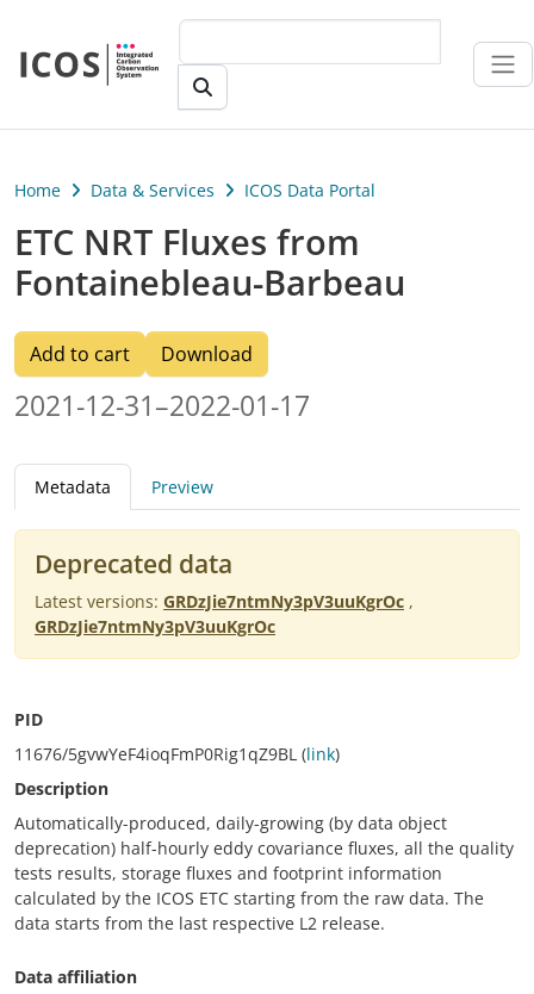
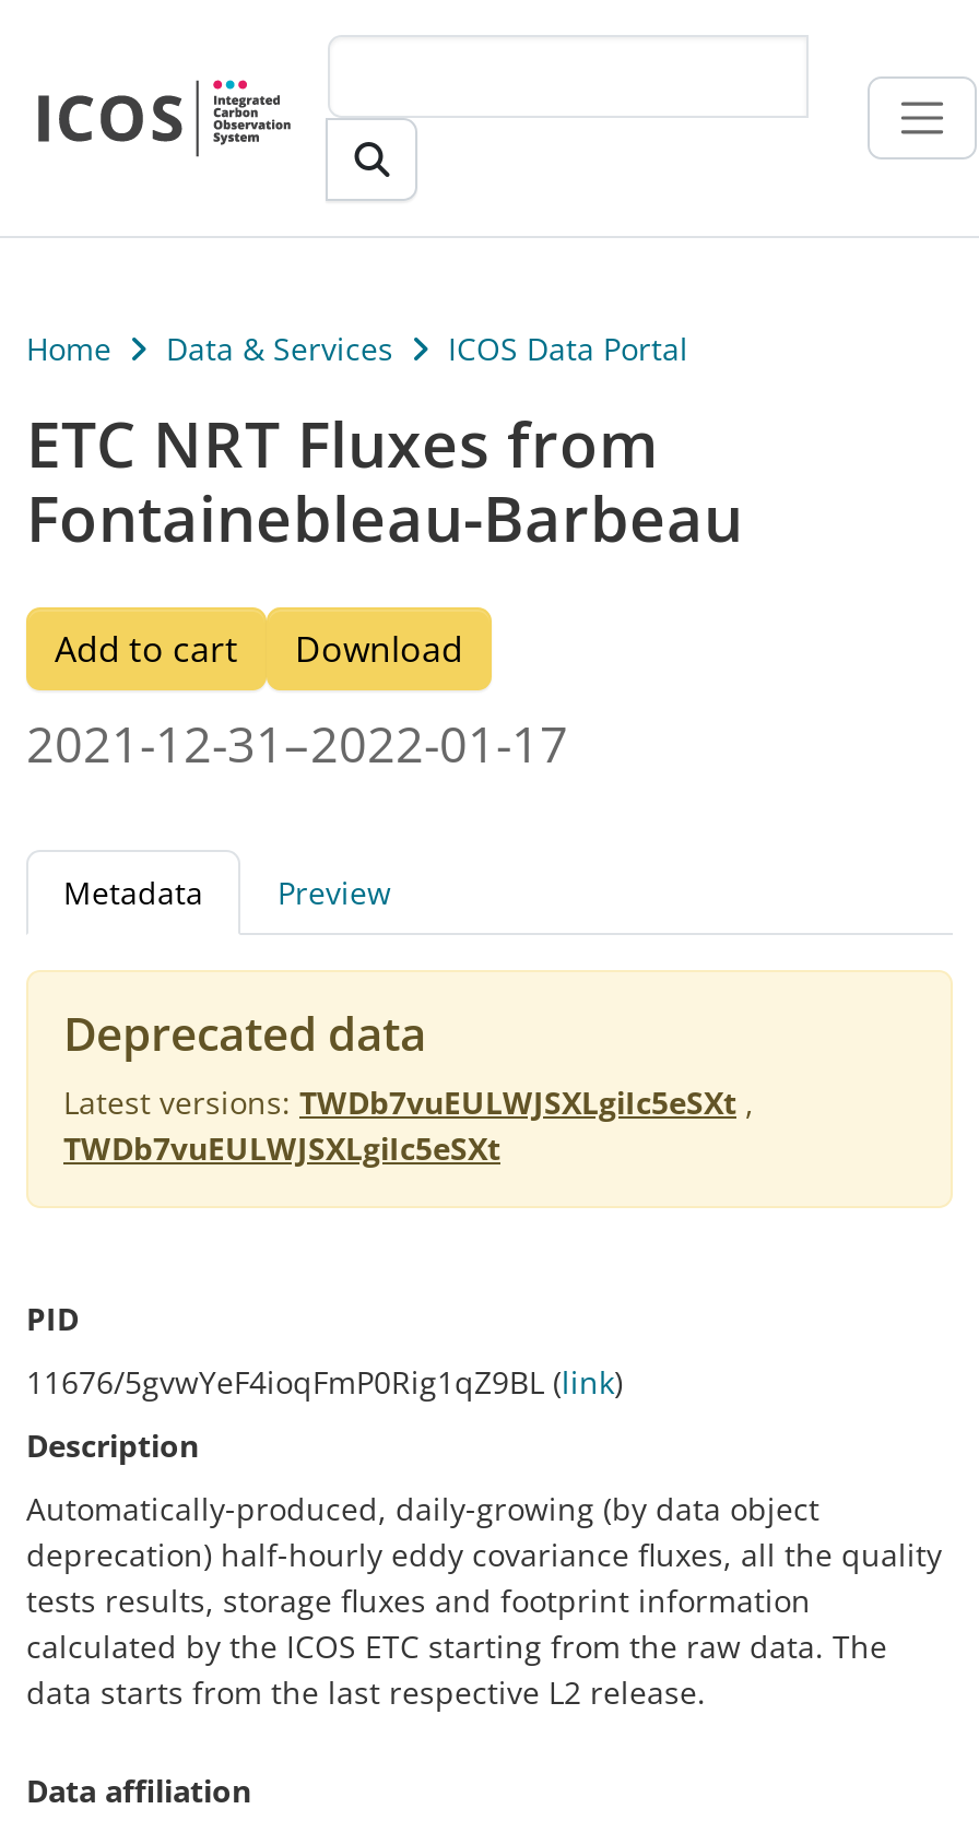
[35,590,414,638] Latest versions: GRDzJie7ntmNy3pV3uuKgrOc, | GRDzJie7ntmNy3pV3uuKgrOc -> [63,1081,754,1169] Latest versions: TWDb7vuEULWJSXLgiIc5eSXt, | TWDb7vuEULWJSXLgiIc5eSXt

